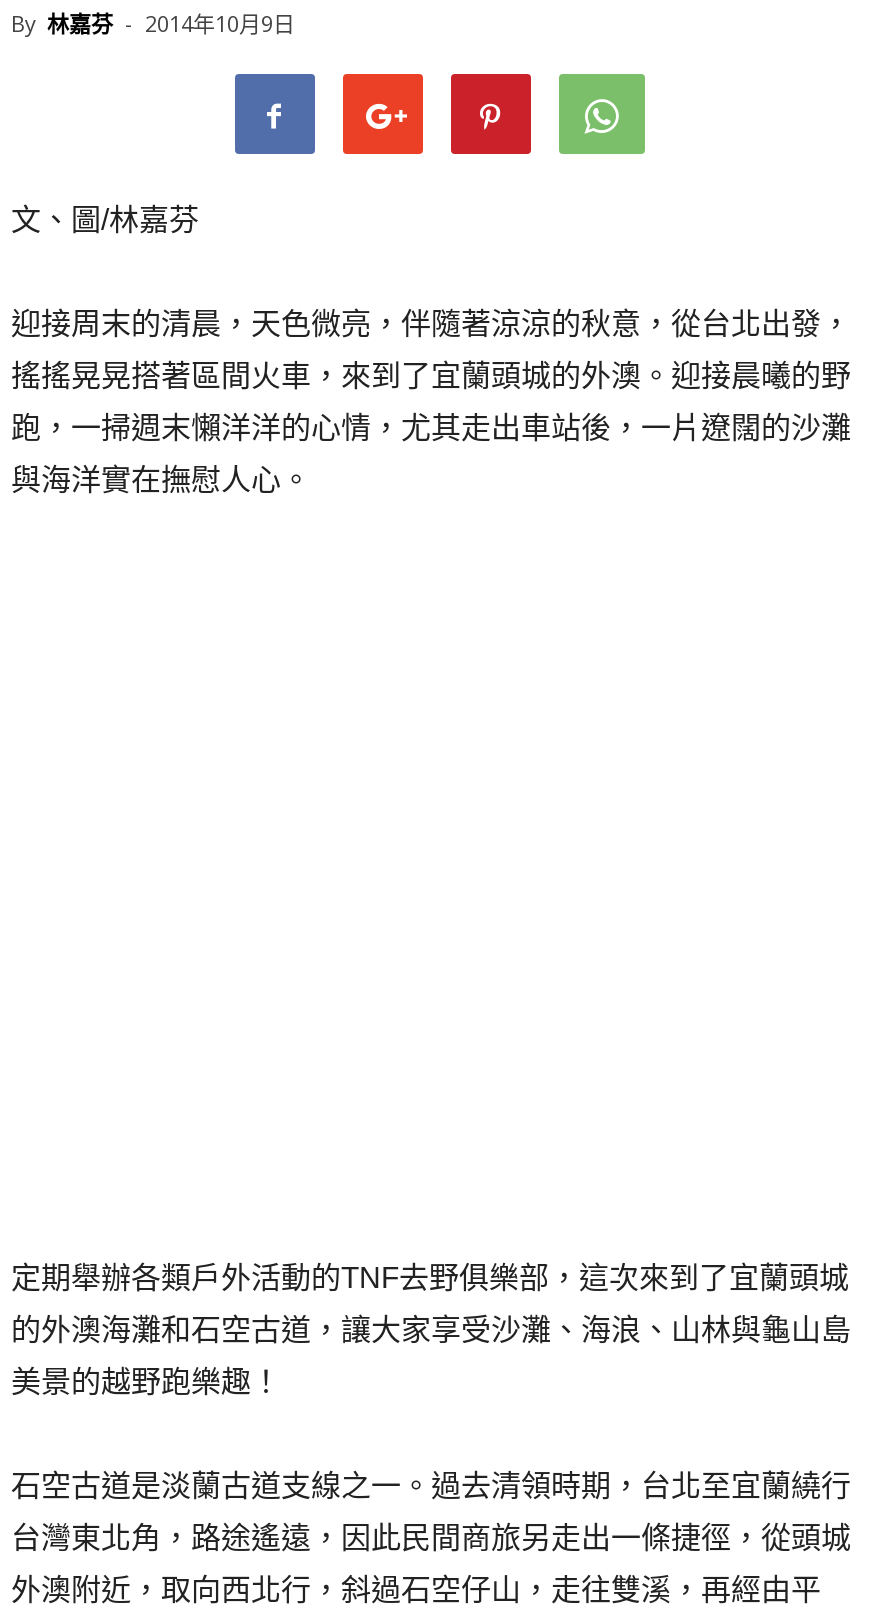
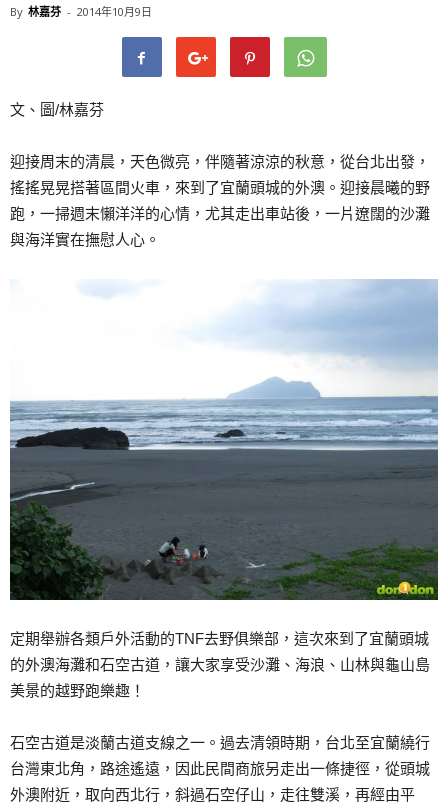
none -> [9,279,439,601] [image]

